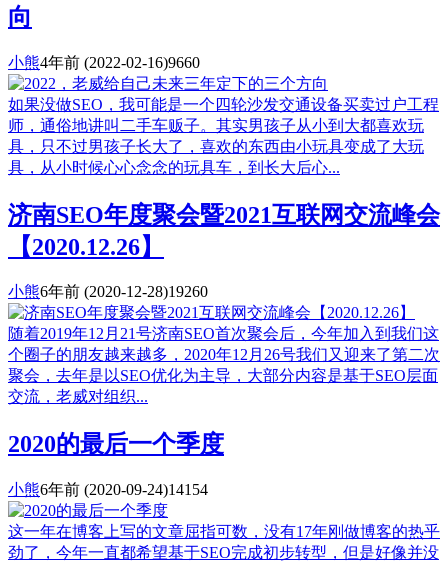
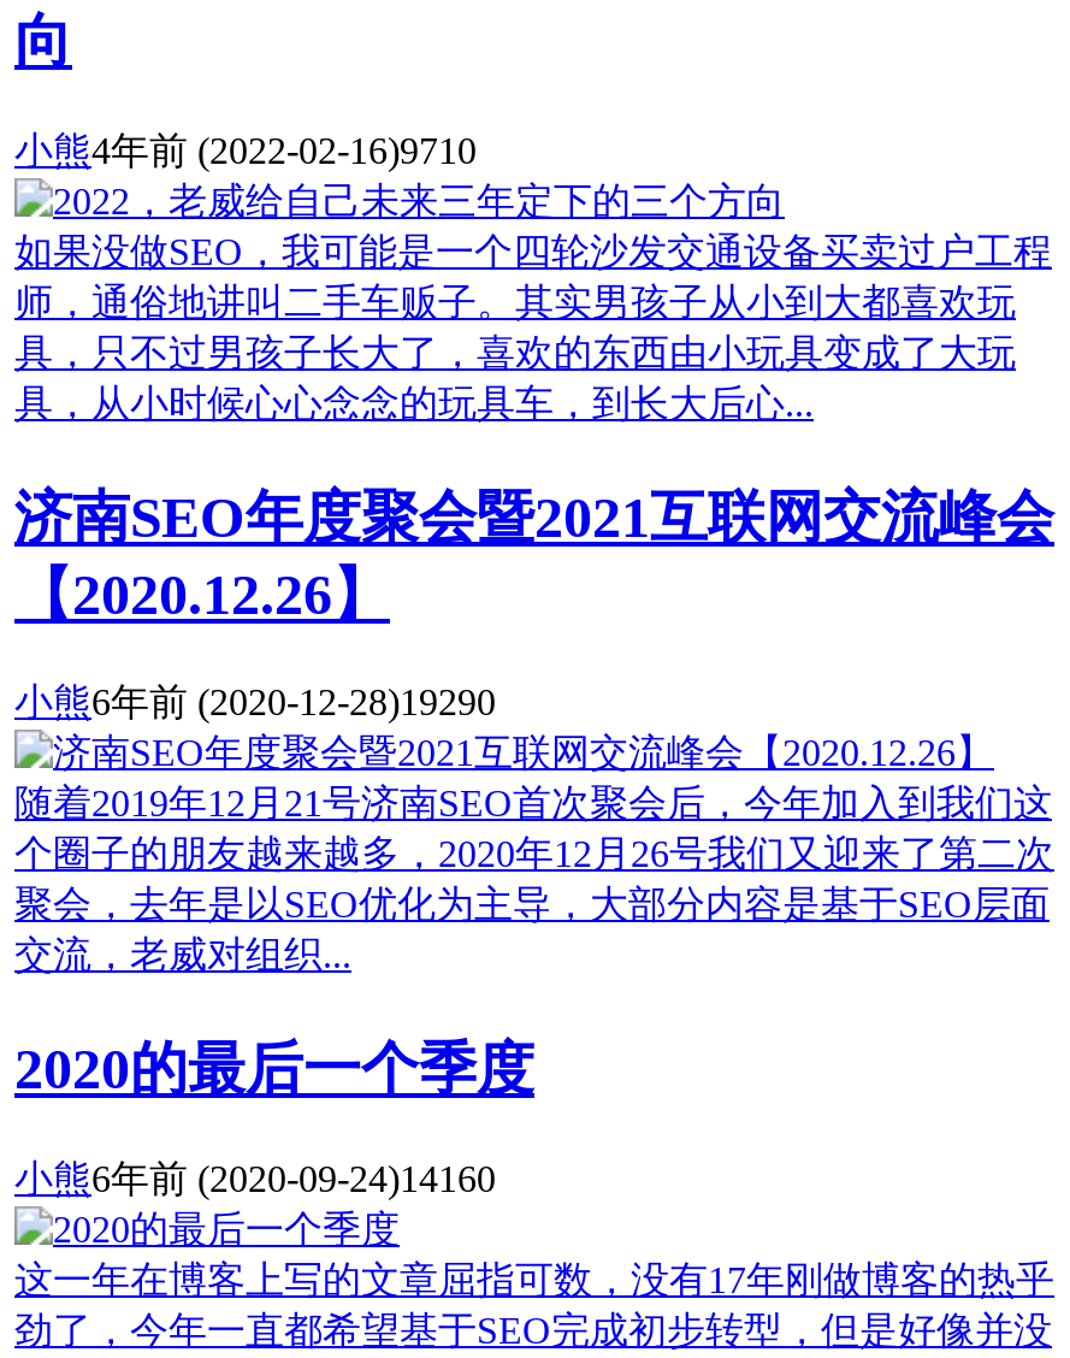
[8,54,200,71] 小熊4年前(2022-02-16)9660 -> [14,129,477,170] 小熊4年前(2022-02-16)9710
[8,283,208,300] 小熊6年前(2020-12-28)19260 -> [14,682,496,723] 小熊6年前(2020-12-28)19290
[8,481,208,498] 小熊6年前(2020-09-24)14154 -> [14,1159,496,1200] 小熊6年前(2020-09-24)14160

